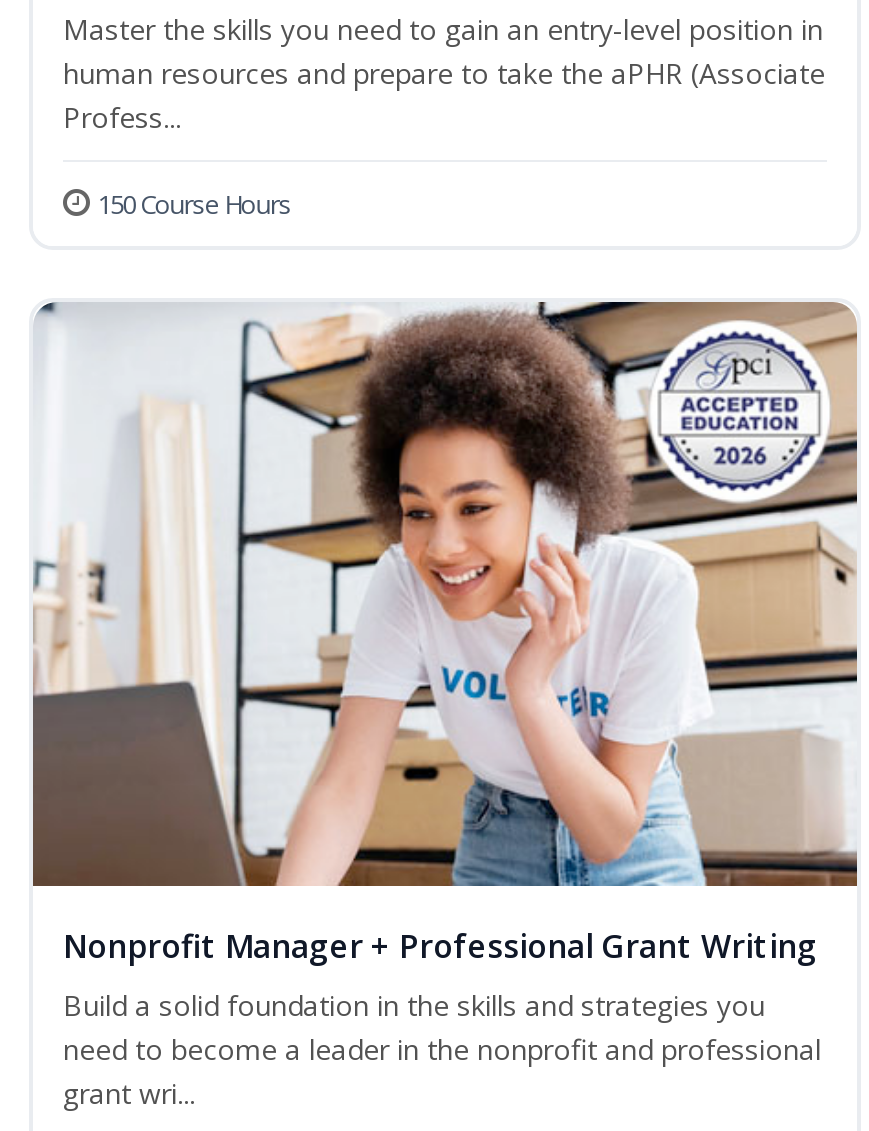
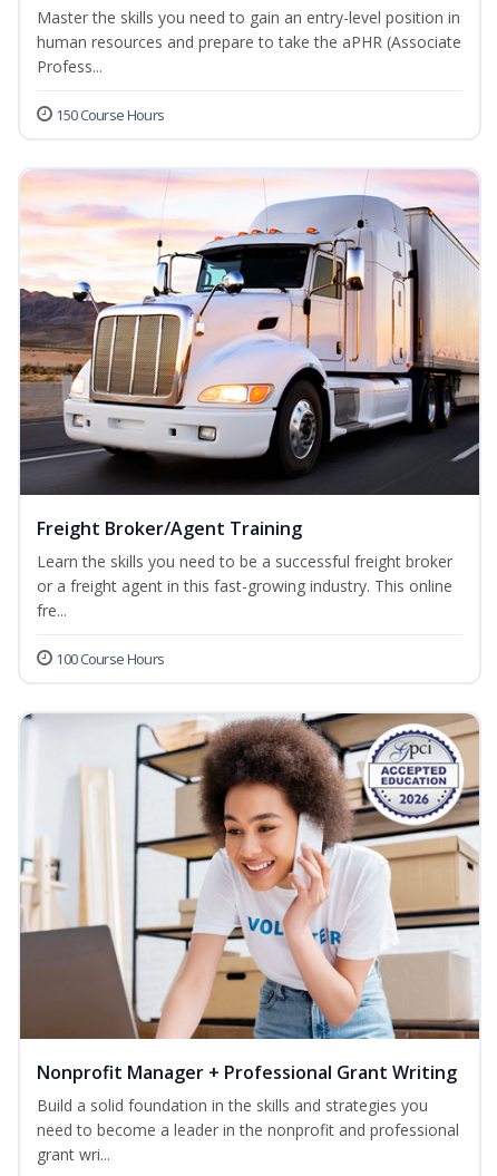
none -> [19,169,480,669] [image] | Freight Broker/Agent Training | Learn the skills you need to be a successful freight broker | or a freight agent in this fast-growing industry. This online | fre... | 100 Course Hours

